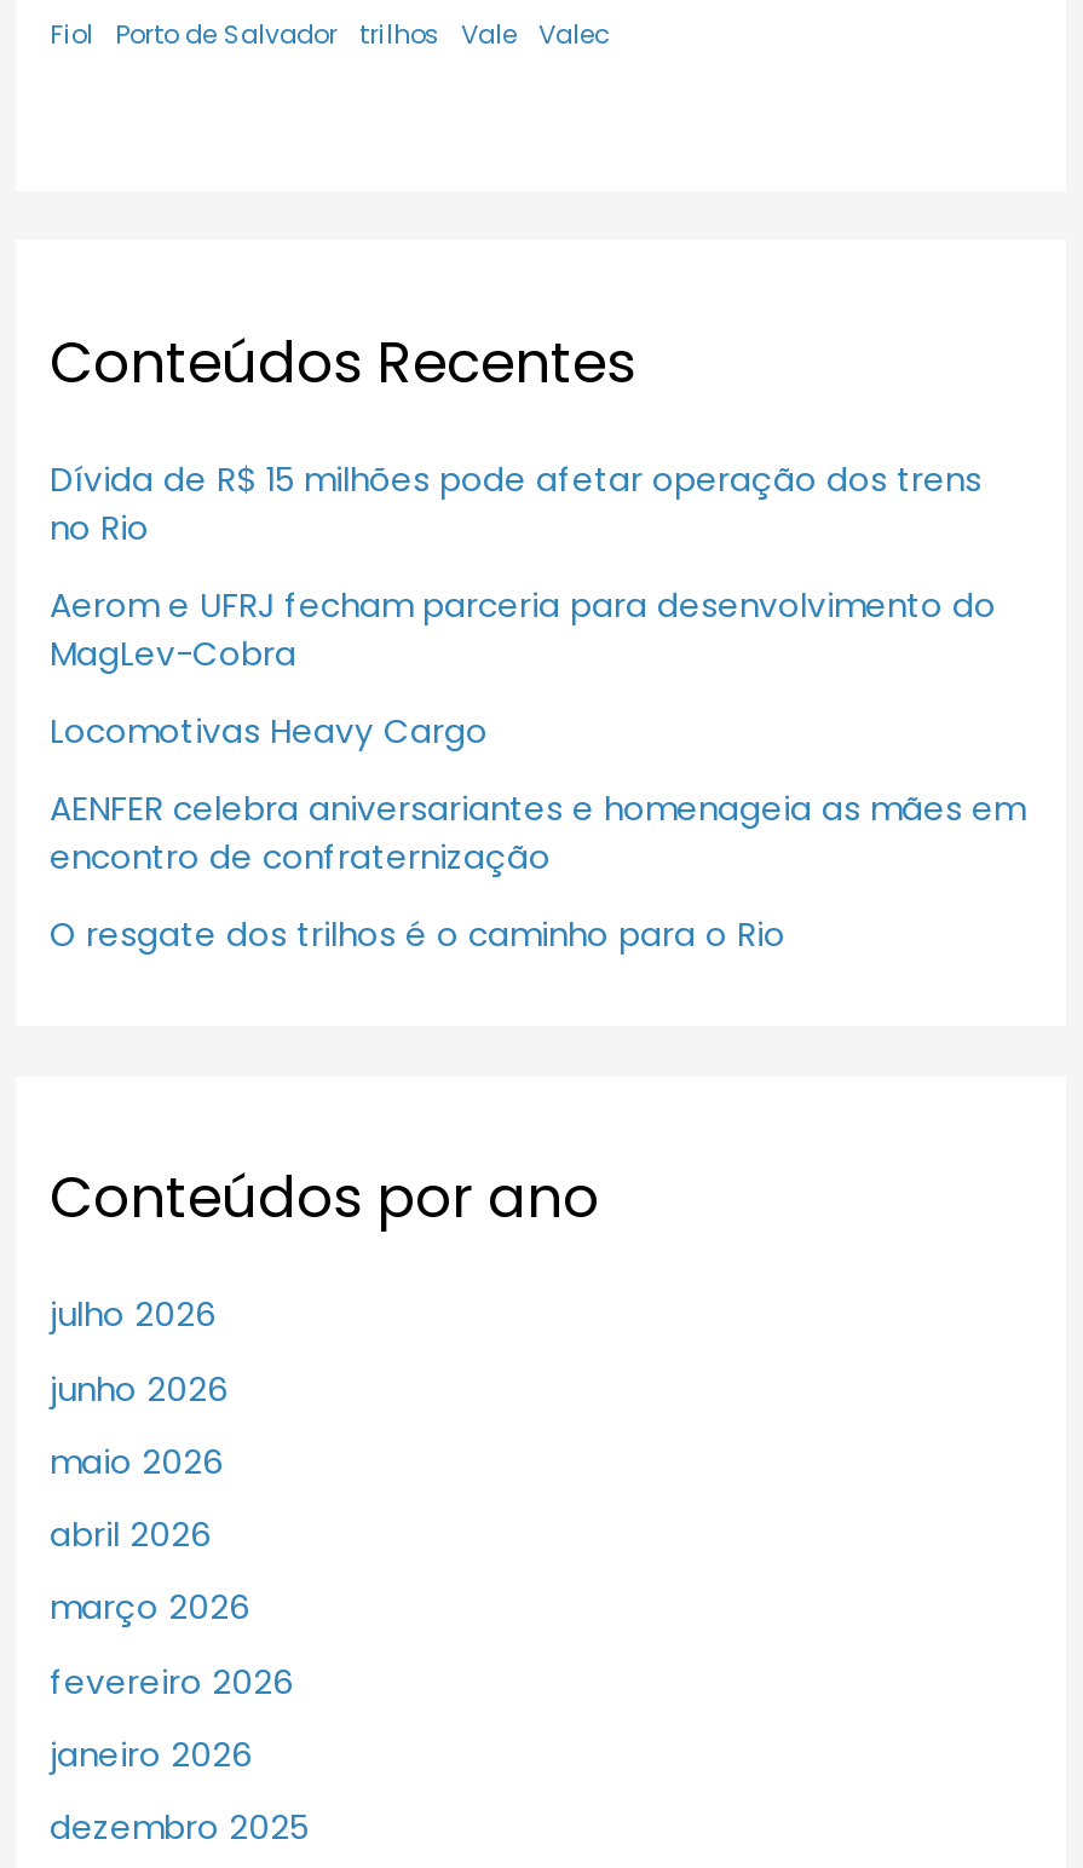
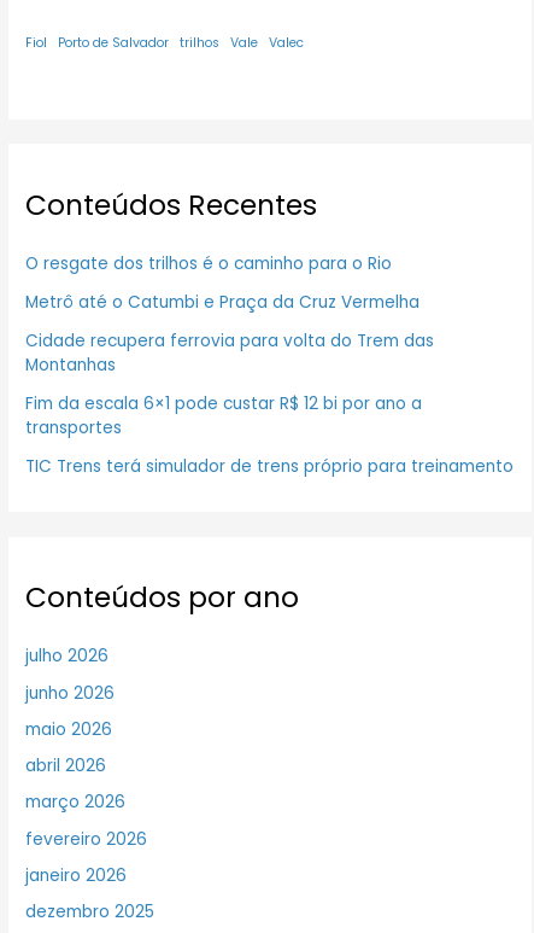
[50,457,1025,881] Dívida de R$ 15 milhões pode afetar operação dos trens | no Rio | Aerom e UFRJ fecham parceria para desenvolvimento do | MagLev-Cobra | Locomotivas Heavy Cargo | AENFER celebra aniversariantes e homenageia as mães em | encontro de confraternização -> none
moved [50,912,785,958] -> [25,252,392,275]: O resgate dos trilhos é o caminho para o Rio
none -> [25,291,514,478] Metrô até o Catumbi e Praça da Cruz Vermelha | Cidade recupera ferrovia para volta do Trem das | Montanhas | Fim da escala 6×1 pode custar R$ 12 bi por ano a | transportes | TIC Trens terá simulador de trens próprio para treinamento

